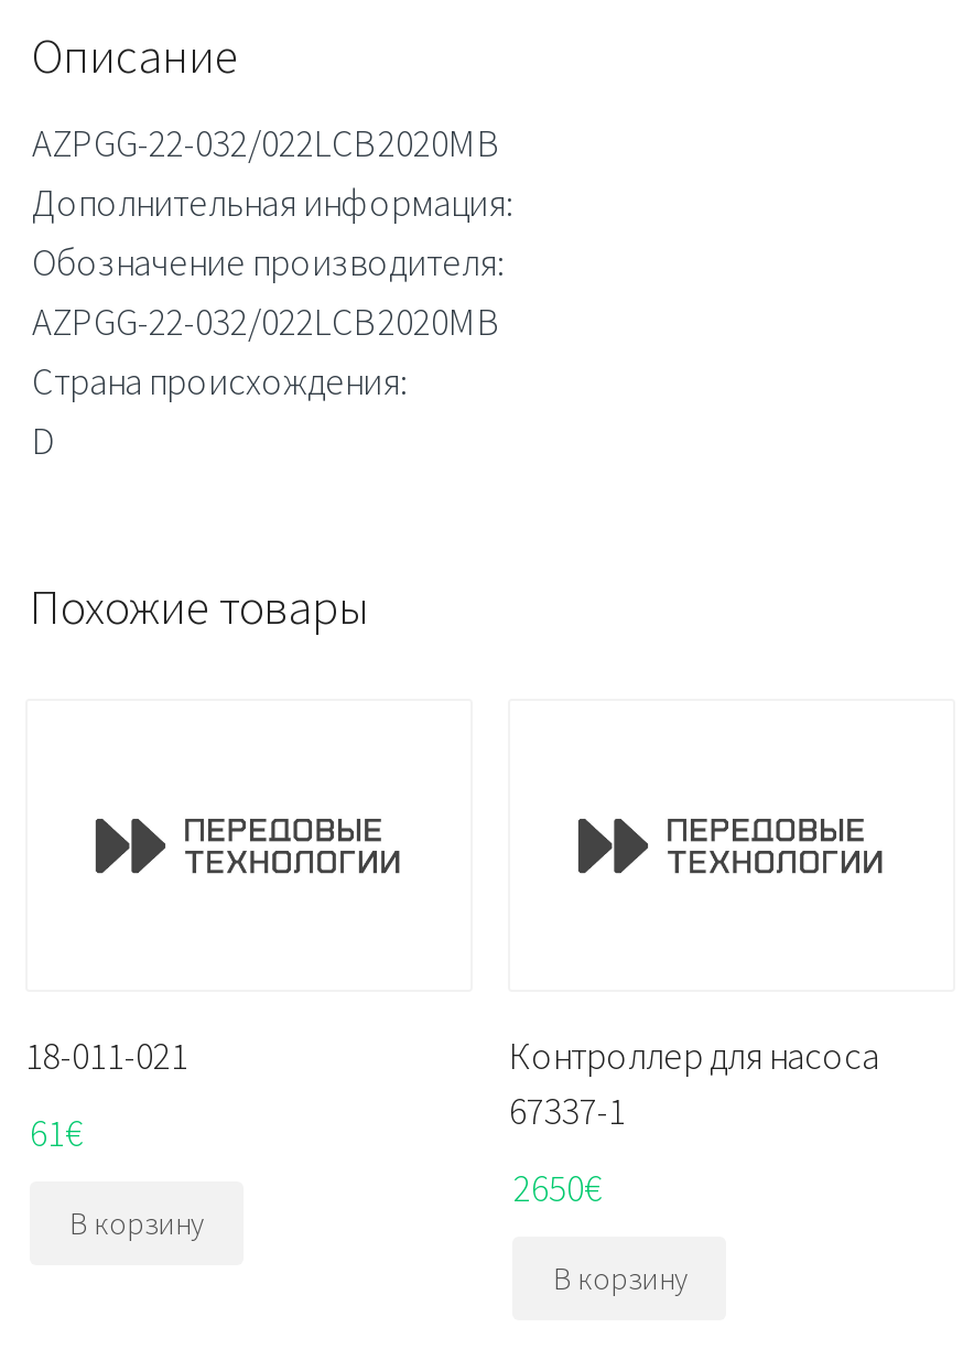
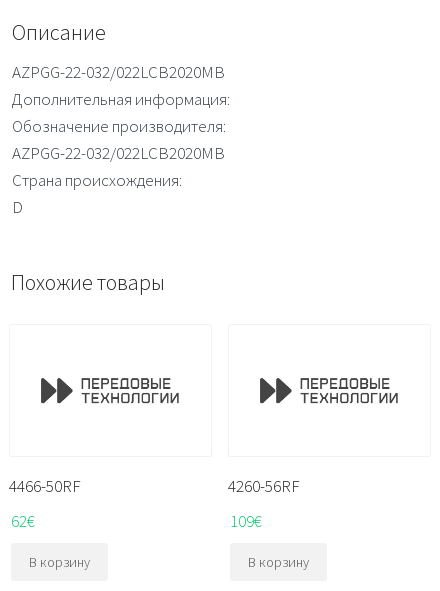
[25,1032,188,1080] 18-011-021 -> [9,475,81,497] 4466-50RF
[509,1032,879,1135] Контроллер для насоса | 67337-1 -> [228,475,300,497] 4260-56RF
[30,1108,83,1156] 61€ -> [11,509,35,531] 62€
[513,1163,602,1211] 2650€ -> [230,509,262,531] 109€

